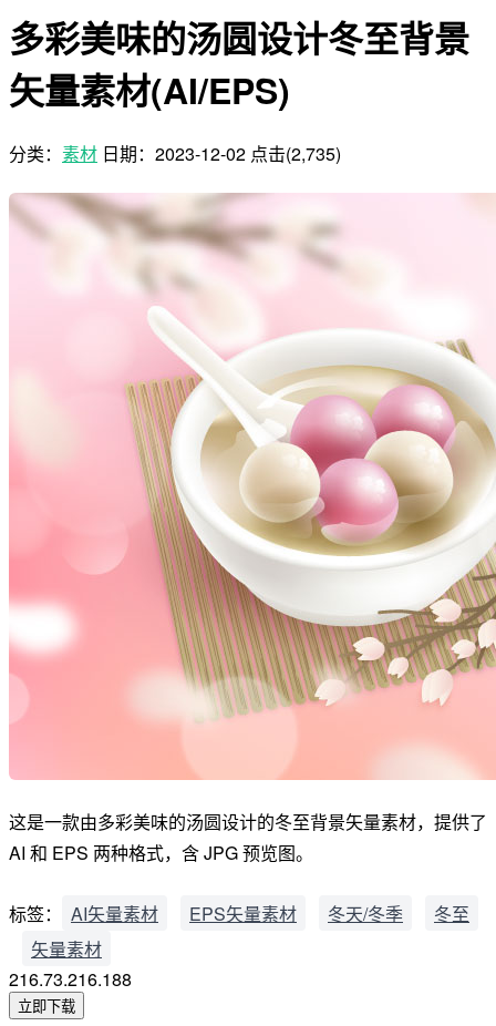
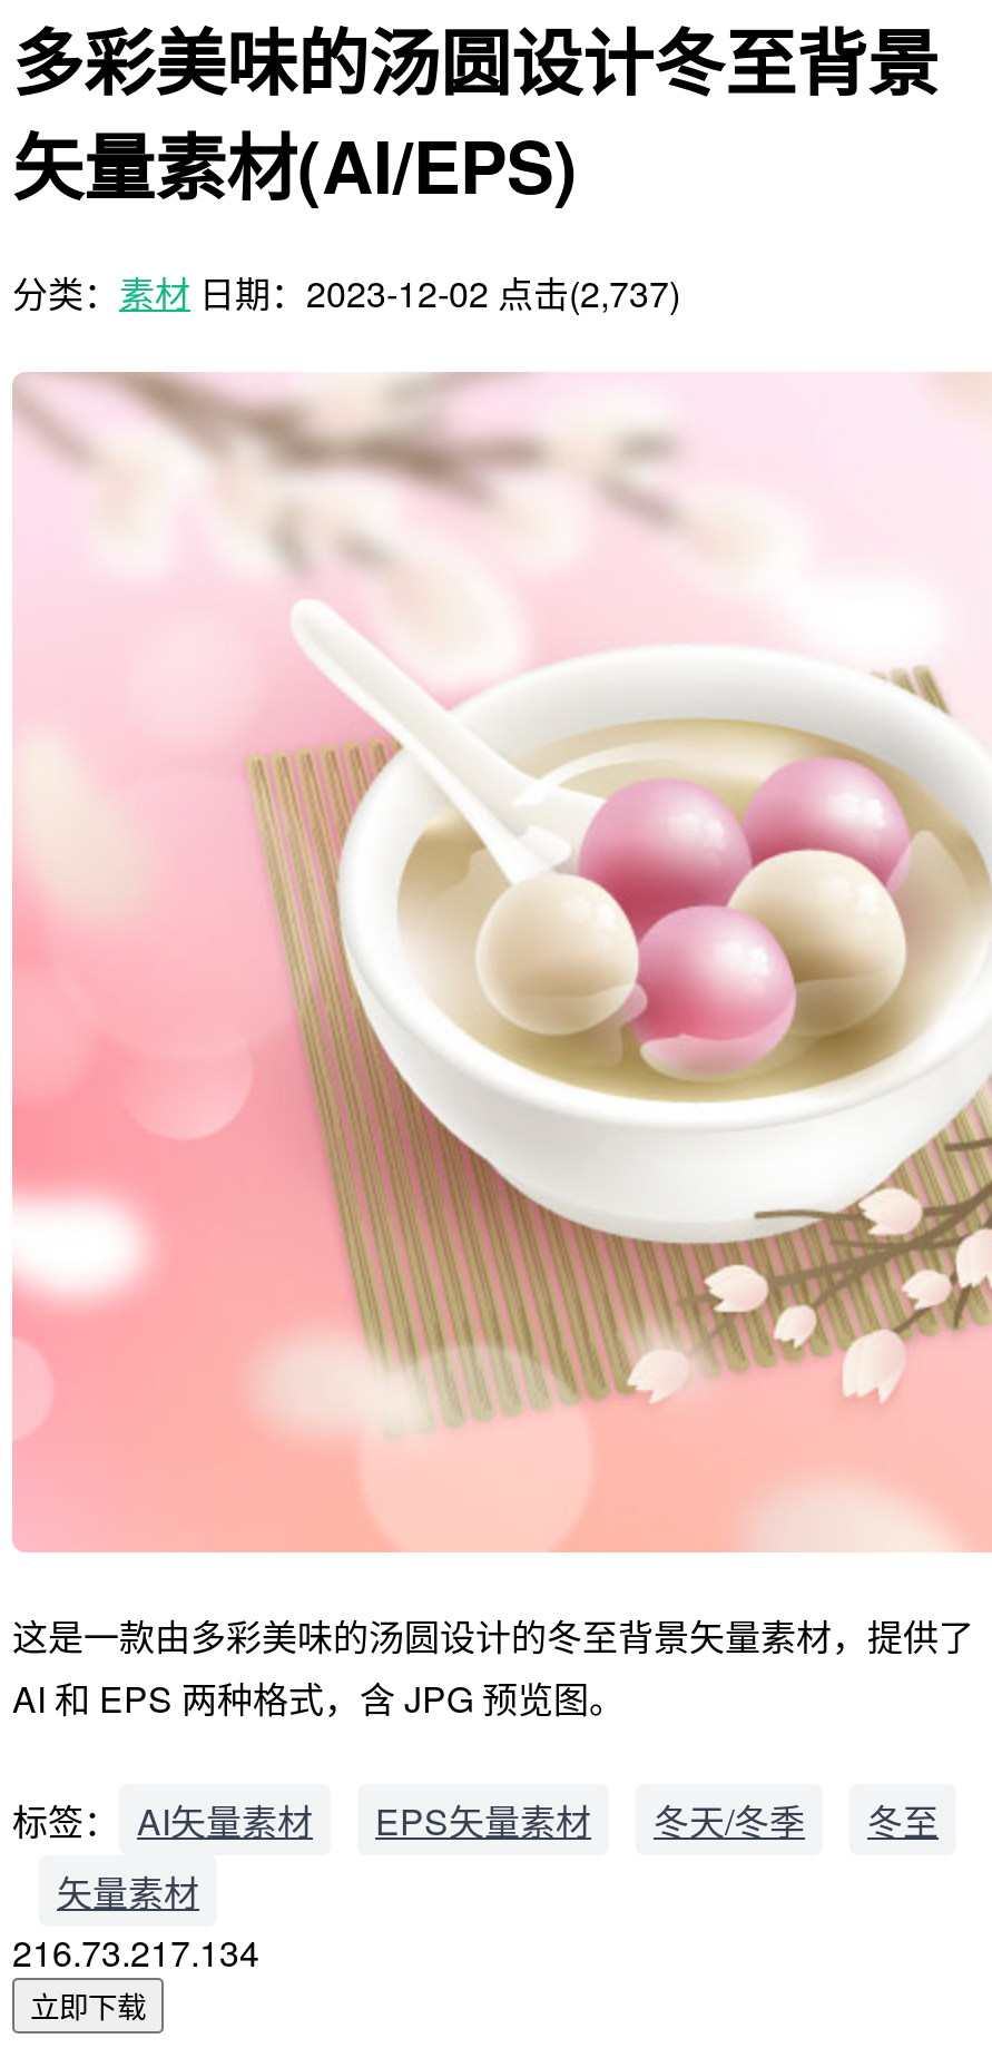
[9,141,341,166] 分类：素材 日期：2023-12-02 点击(2,735) -> [12,267,680,318] 分类：素材 日期：2023-12-02 点击(2,737)
[9,966,132,992] 216.73.216.188 -> [12,1926,259,1978] 216.73.217.134

